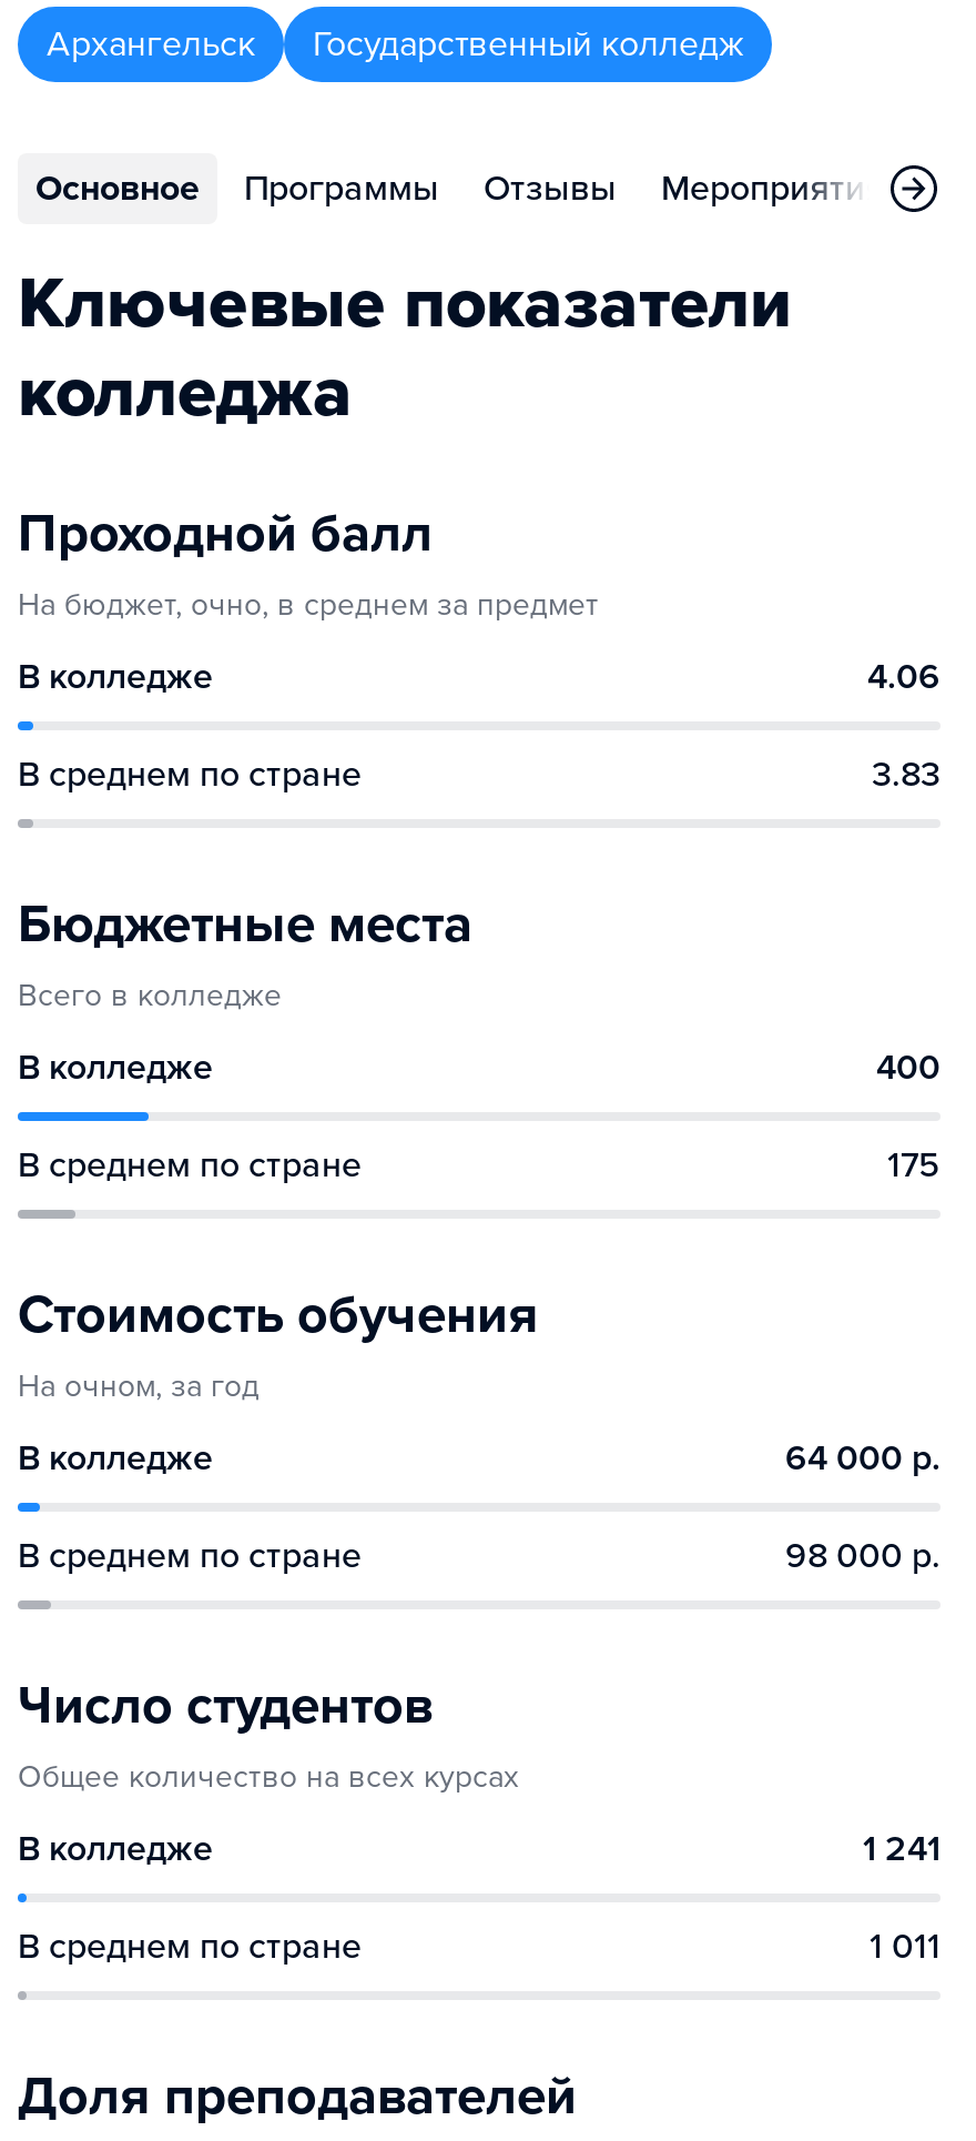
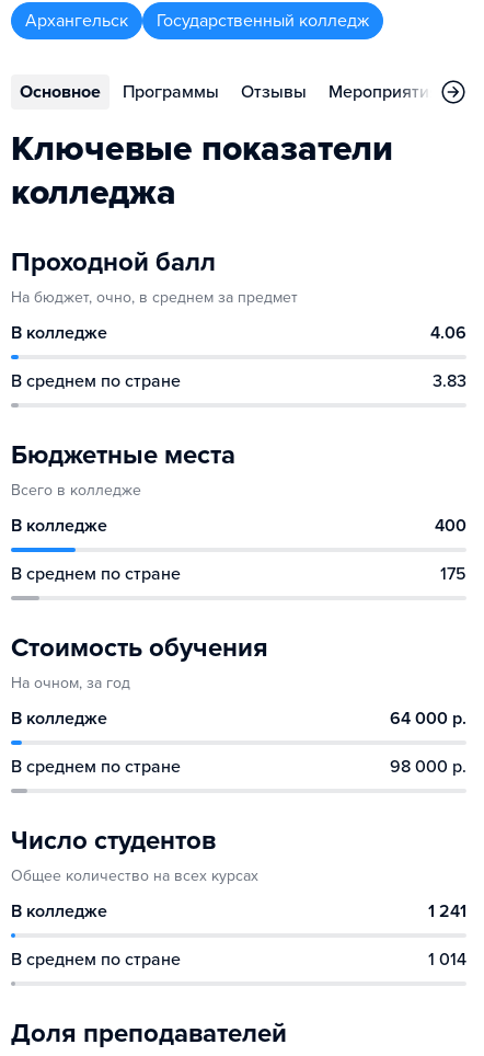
[870,1925,941,1969] 1 011 -> [428,949,466,971] 1 014

